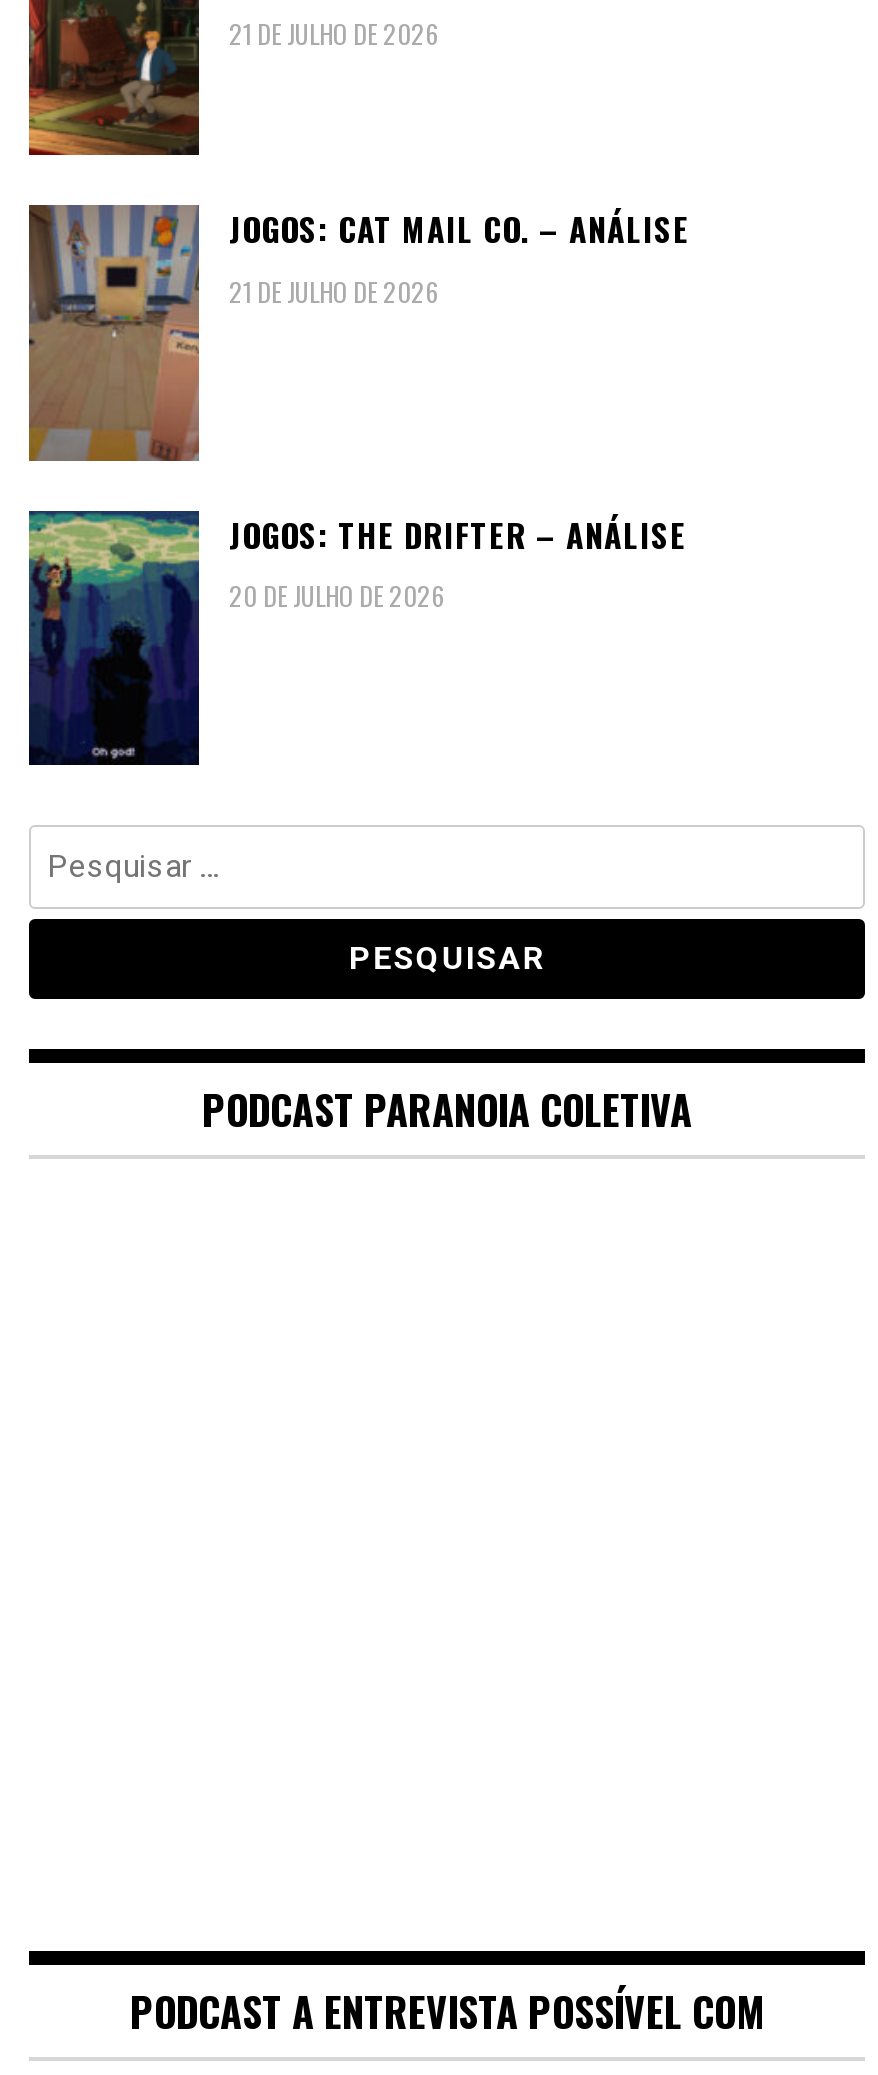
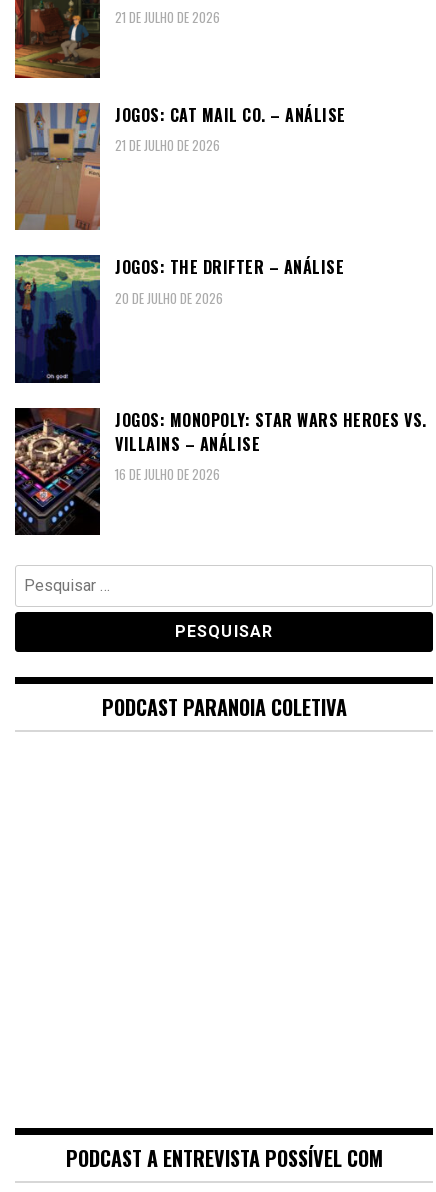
none -> [14,407,426,535] [image] | JOGOS: MONOPOLY: STAR WARS HEROES VS. | VILLAINS – ANÁLISE | 16 DE JULHO DE 2026

